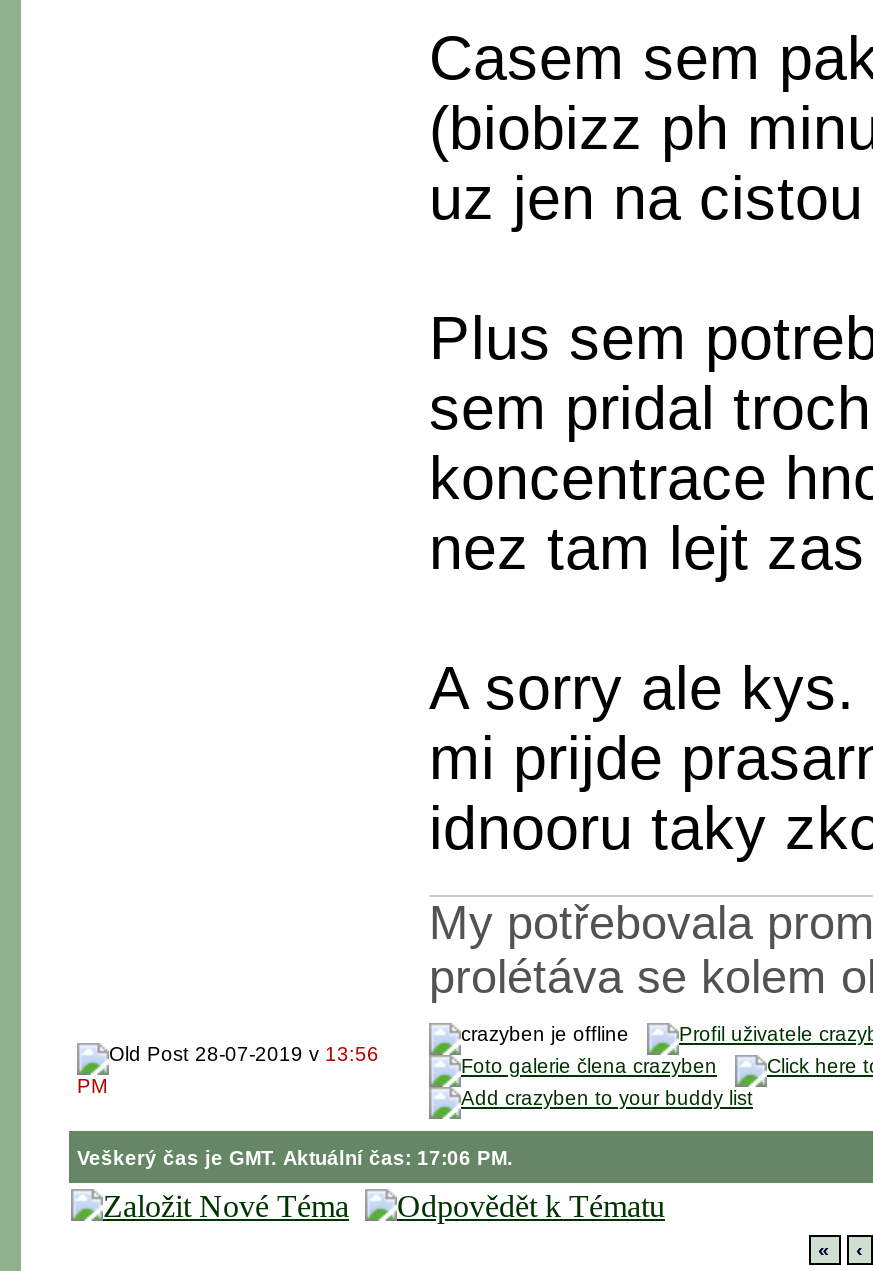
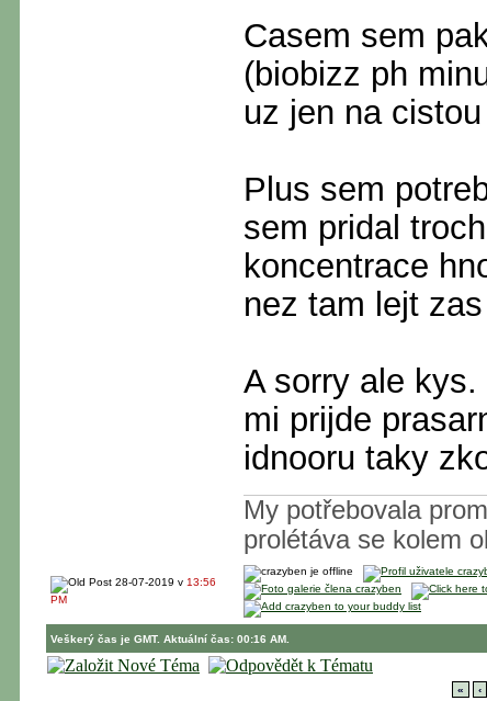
[77,1147,513,1169] Veškerý čas je GMT. Aktuální čas: 17:06 PM. -> [50,633,290,645] Veškerý čas je GMT. Aktuální čas: 00:16 AM.

